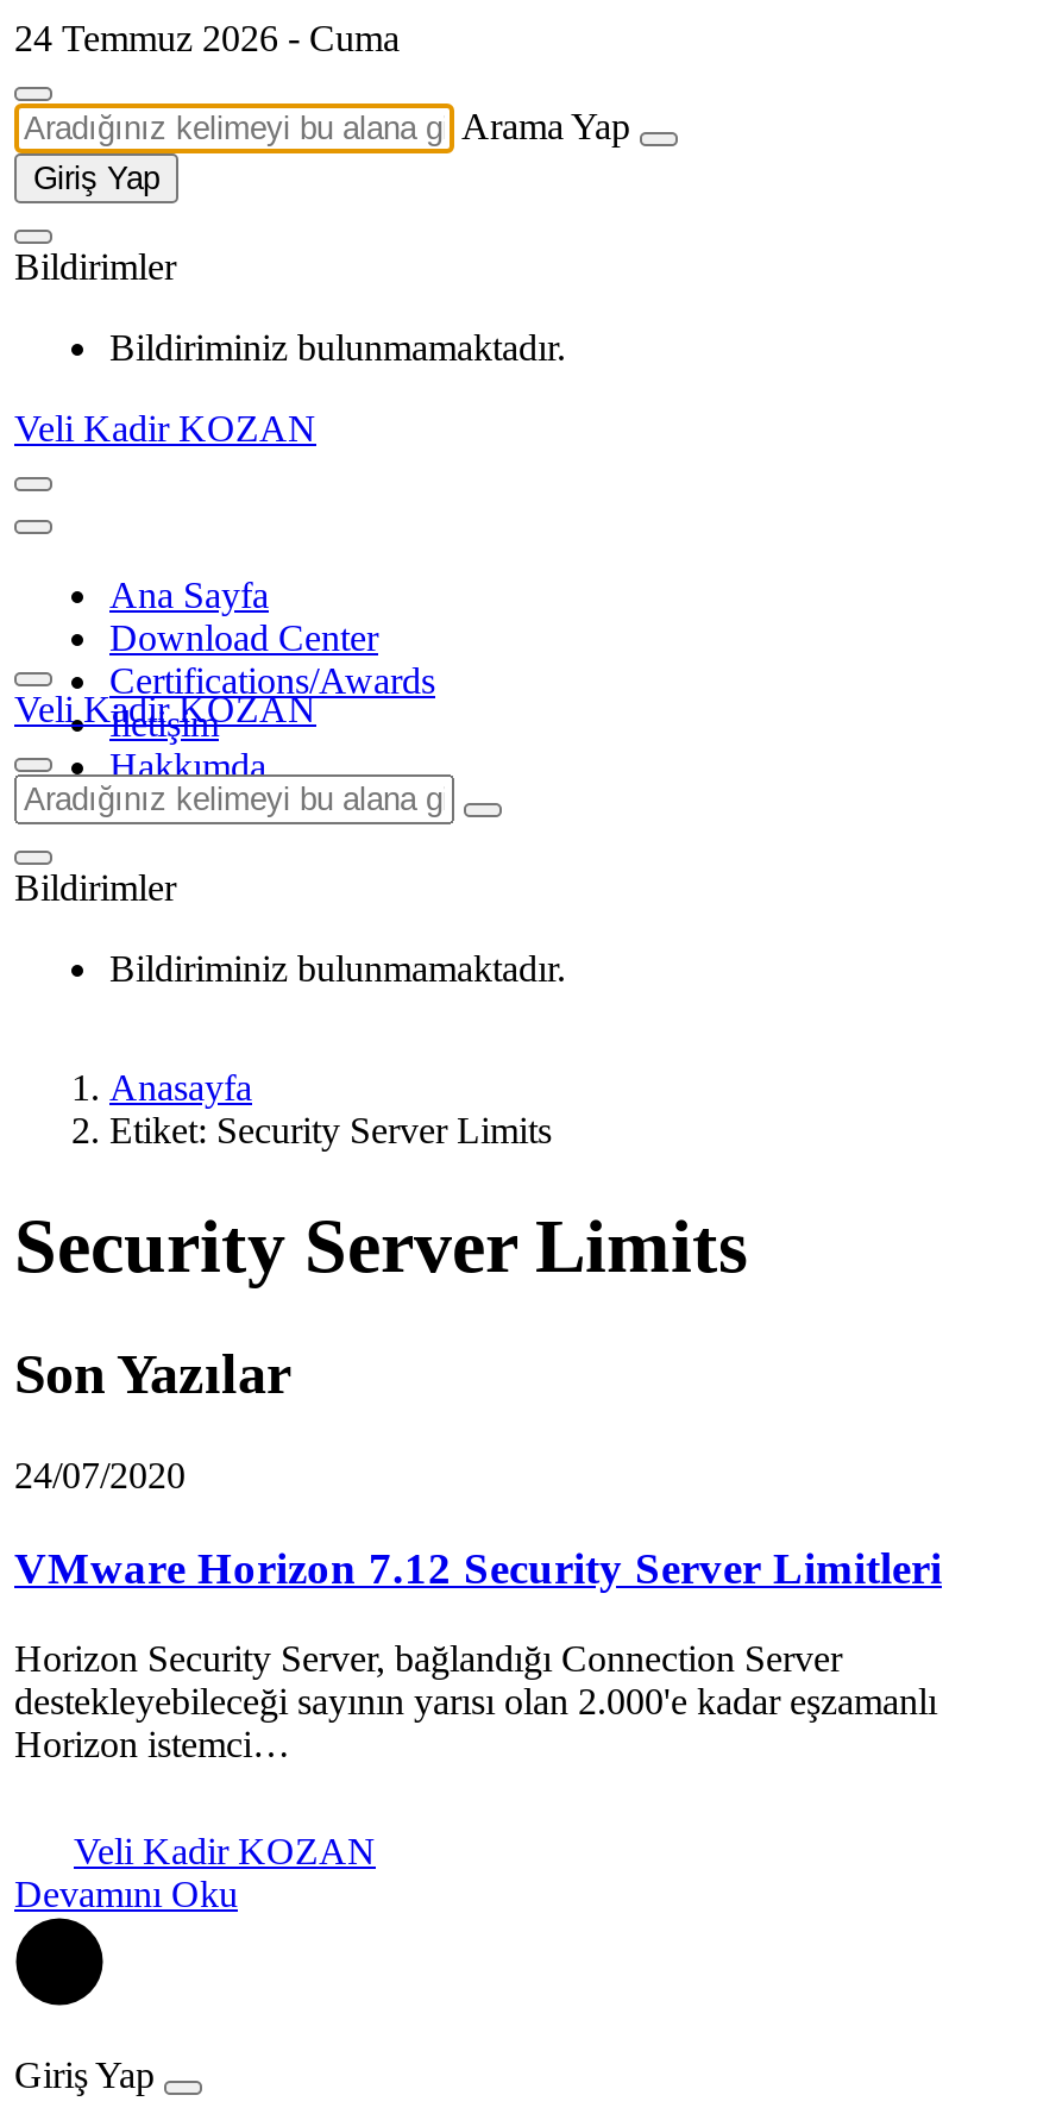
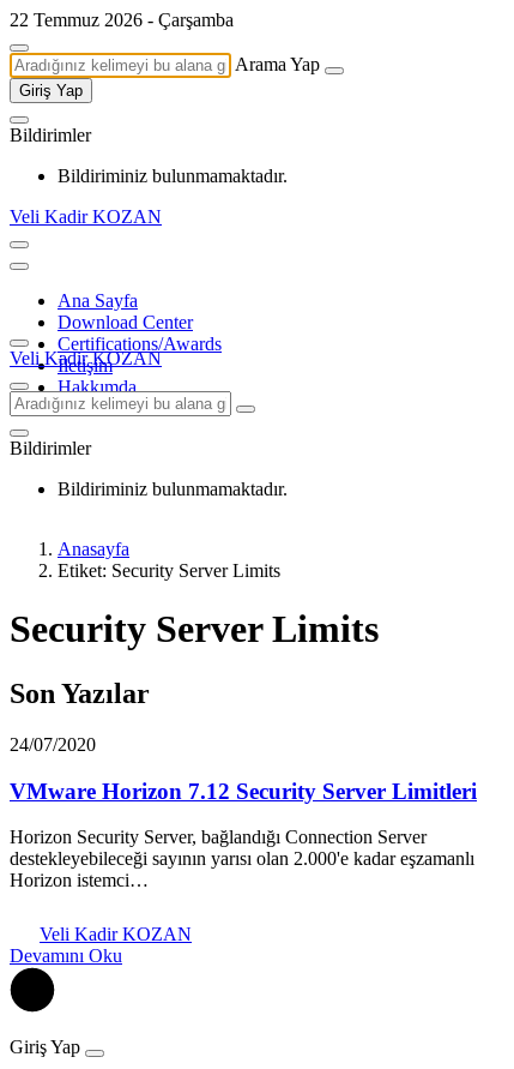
[14,18,400,58] 24 Temmuz 2026 - Cuma -> [10,10,234,30] 22 Temmuz 2026 - Çarşamba

